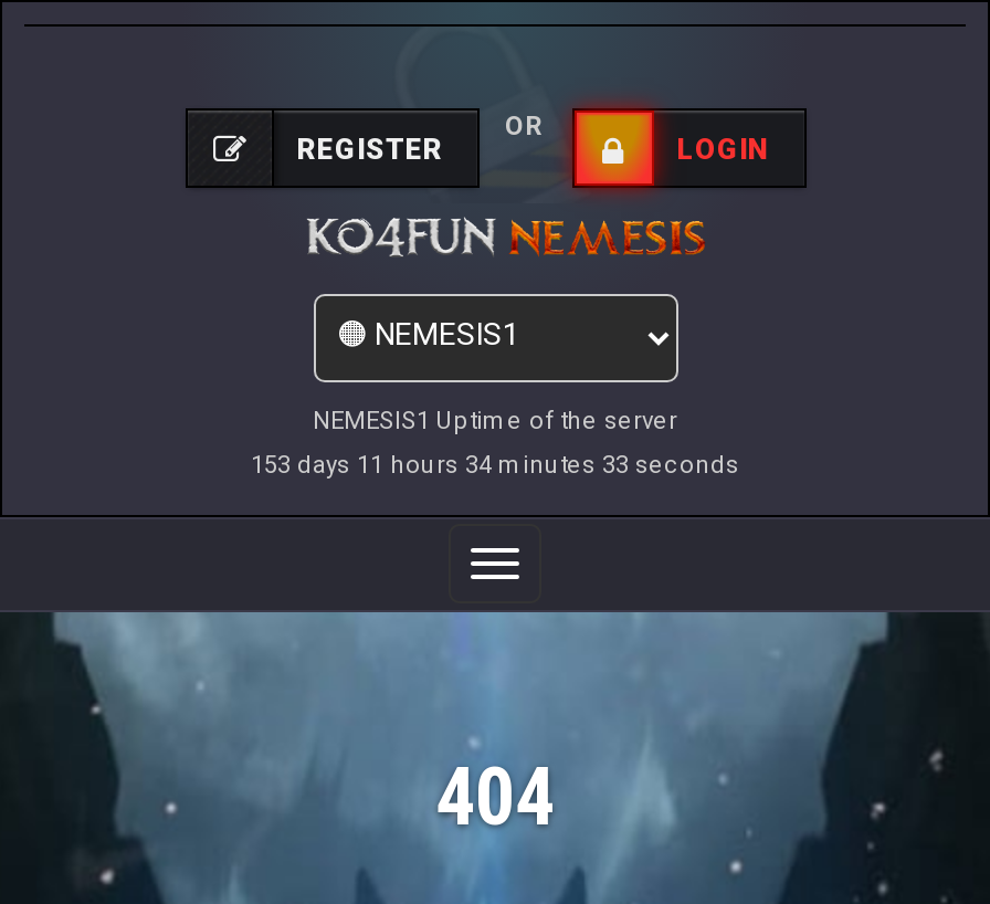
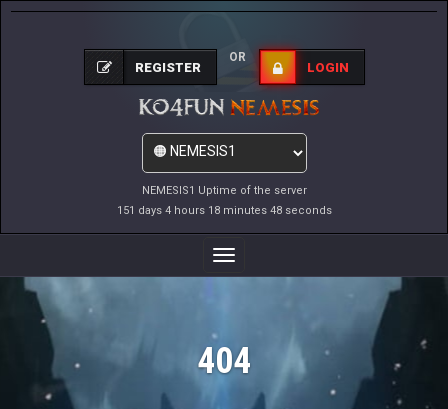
[251,450,739,479] 153 days 11 hours 34 minutes 33 seconds -> [116,204,331,217] 151 days 4 hours 18 minutes 48 seconds

